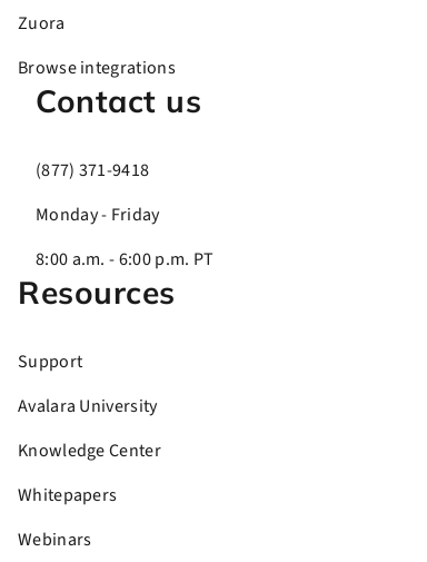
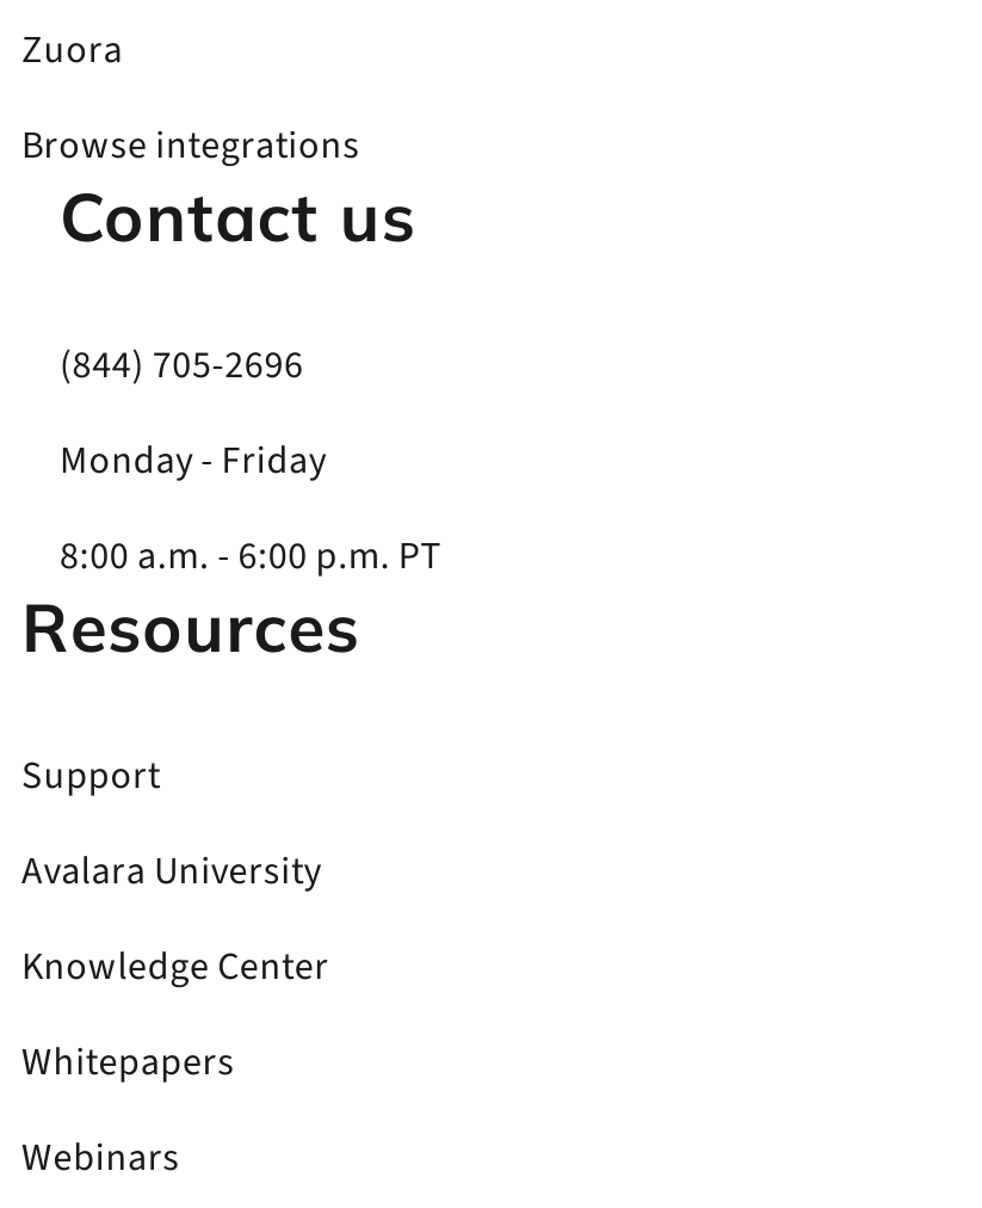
[36,158,149,183] (877) 371-9418 -> [60,339,304,392] (844) 705-2696

